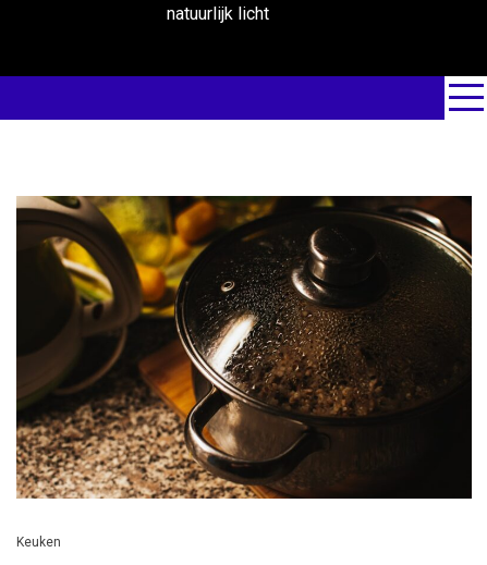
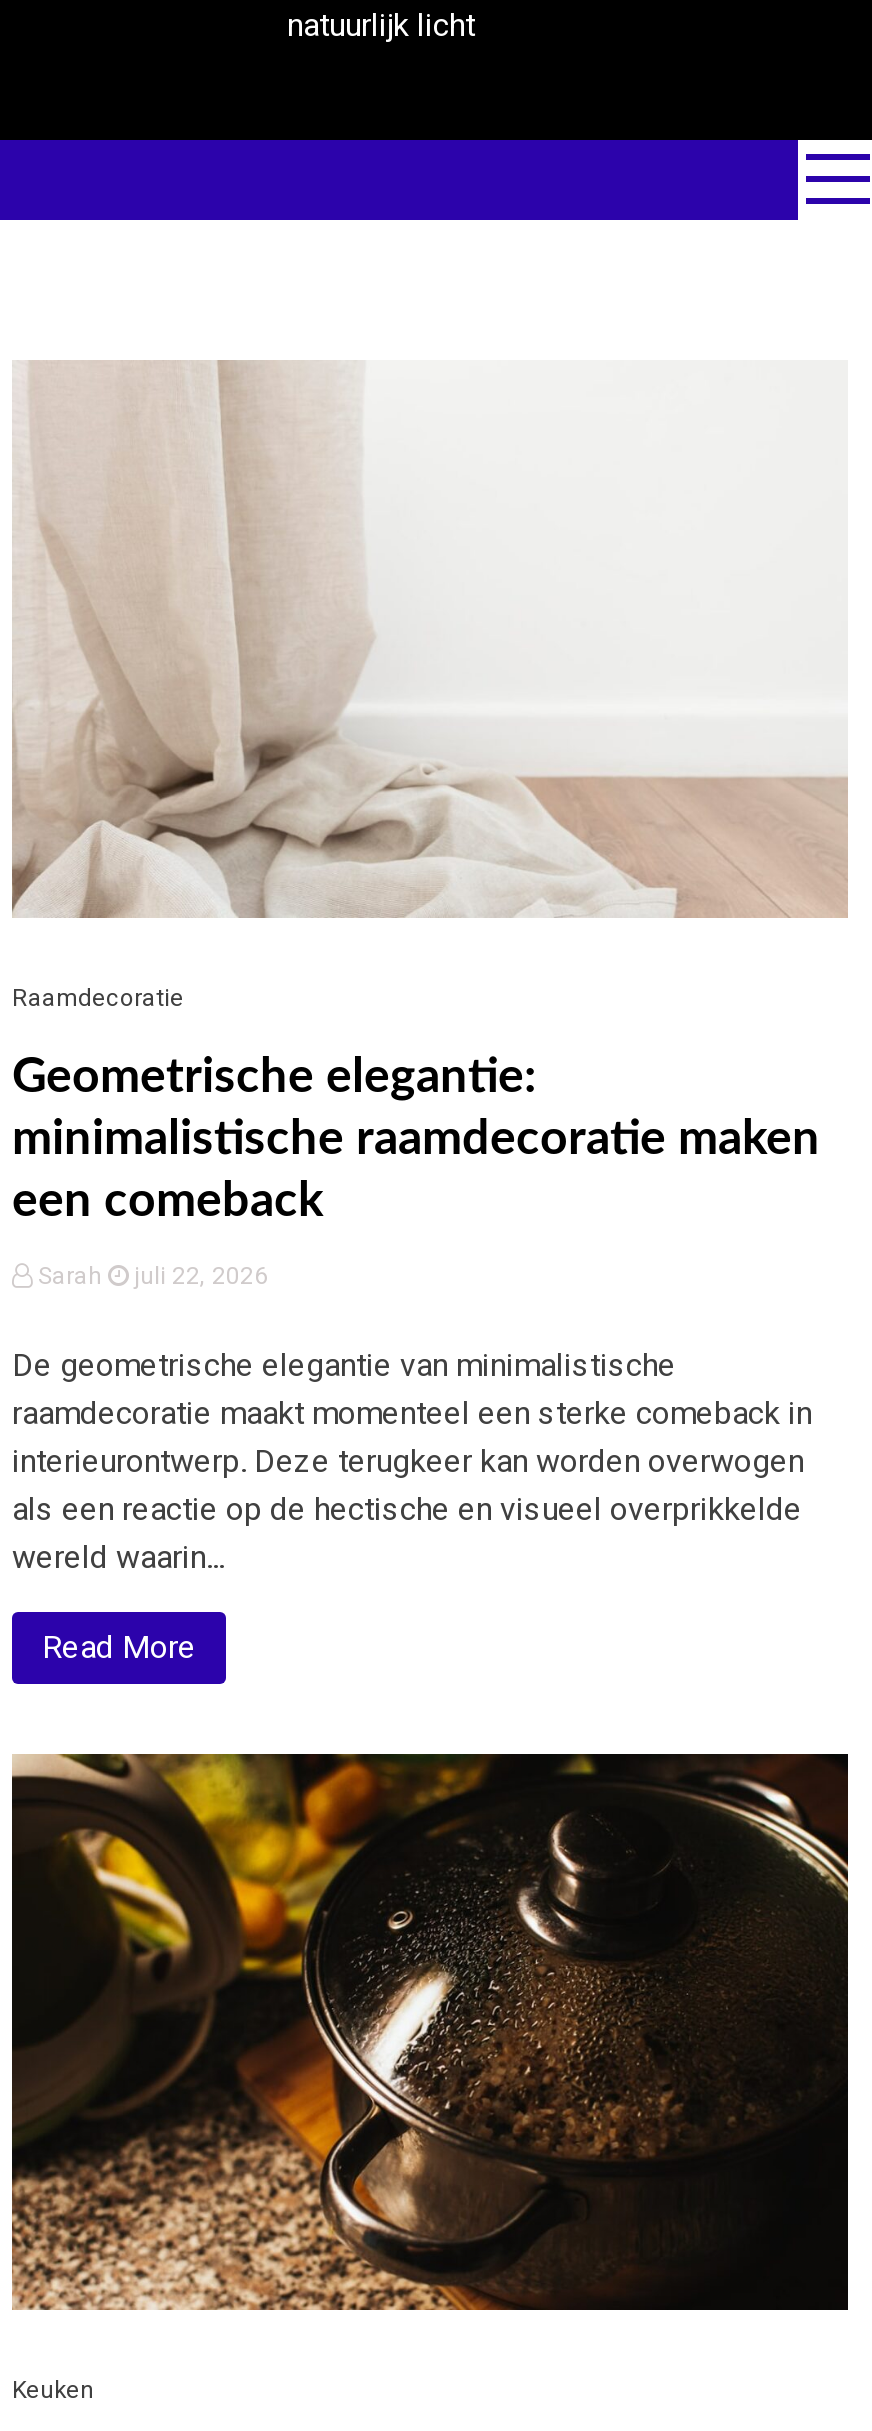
none -> [12,360,848,1666] [image] | Raamdecoratie | Geometrische elegantie: | minimalistische raamdecoratie maken | een comeback | Sarah | juli 22, 2026 | De geometrische elegantie van minimalistische | raamdecoratie maakt momenteel een sterke comeback in | interieurontwerp. Deze terugkeer kan worden overwogen | als een reactie op de hectische en visueel overprikkelde | wereld waarin... | Read More

